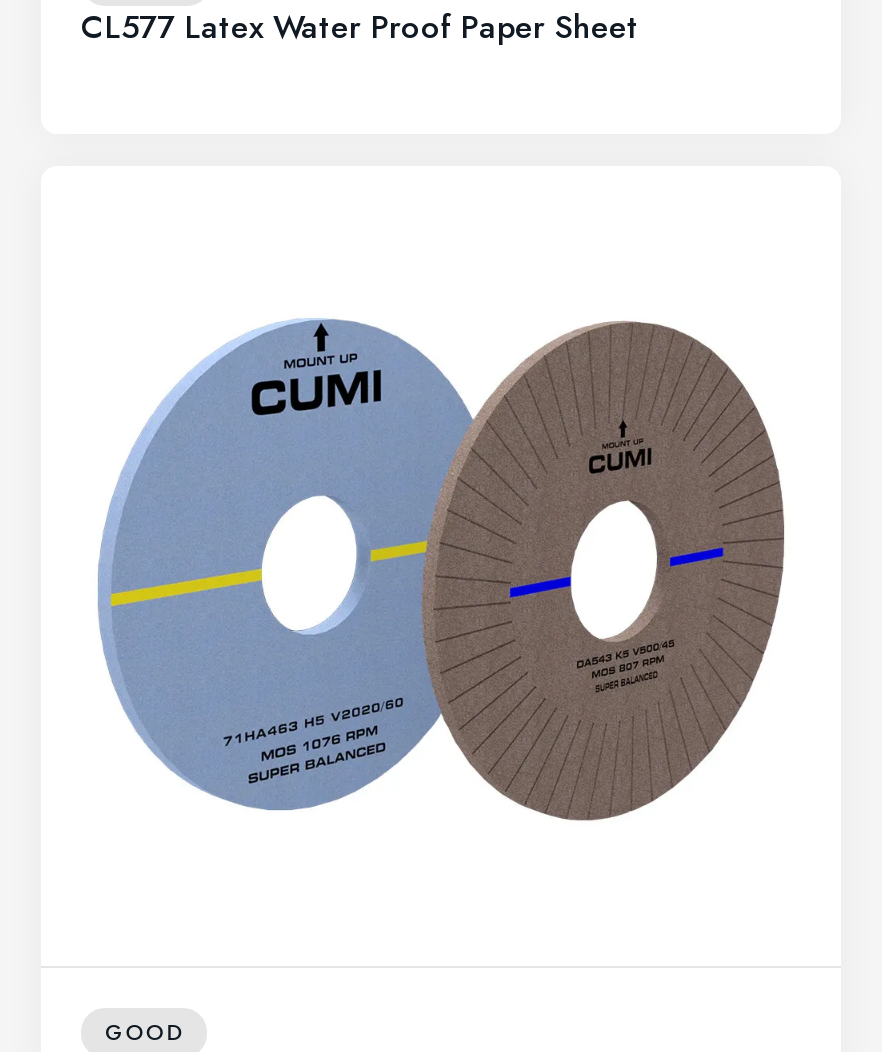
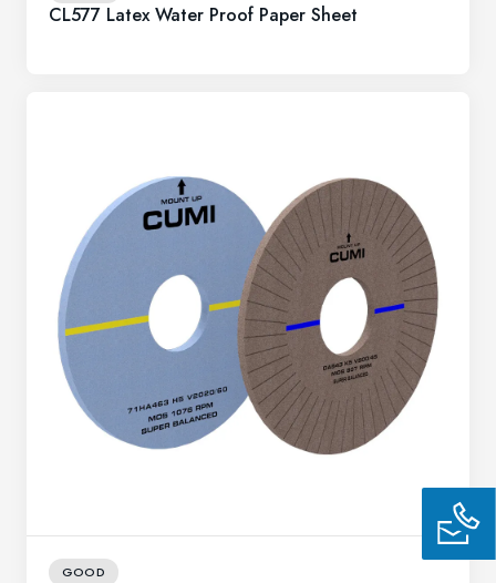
none -> [421,487,493,561] [image]

